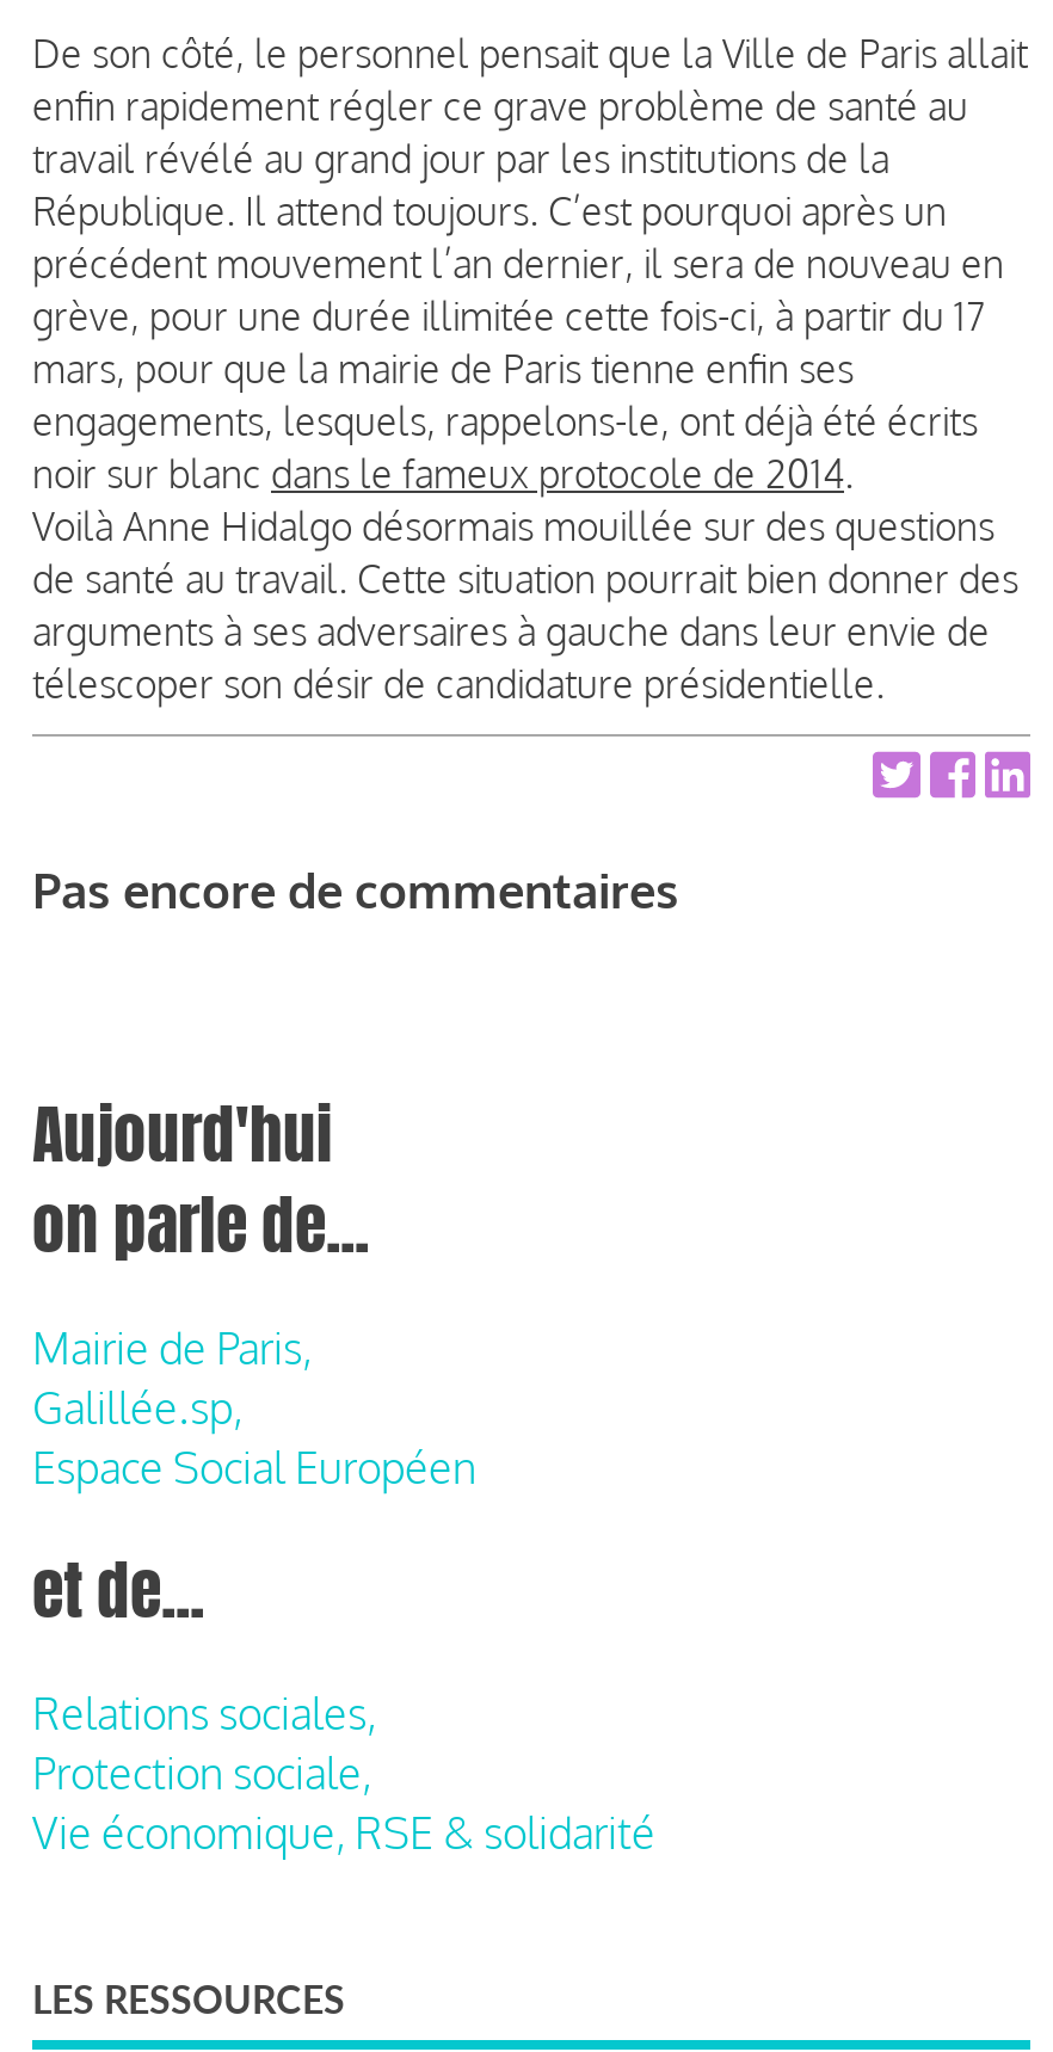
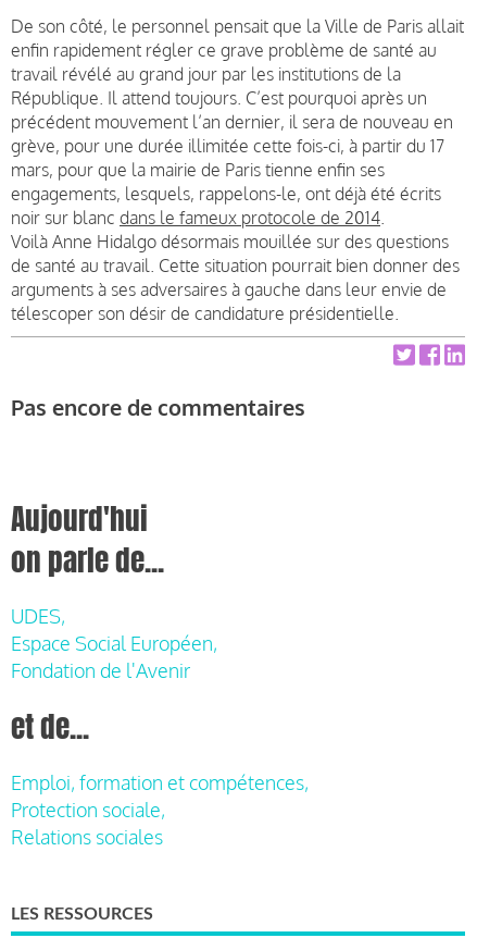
[32,1321,476,1493] Mairie de Paris, | Galillée.sp, | Espace Social Européen -> [11,604,217,682] UDES, | Espace Social Européen, | Fondation de l'Avenir
[32,1686,376,1739] Relations sociales, -> [11,770,309,794] Emploi, formation et compétences,
[32,1806,655,1858] Vie économique, RSE & solidarité -> [11,825,163,849] Relations sociales

